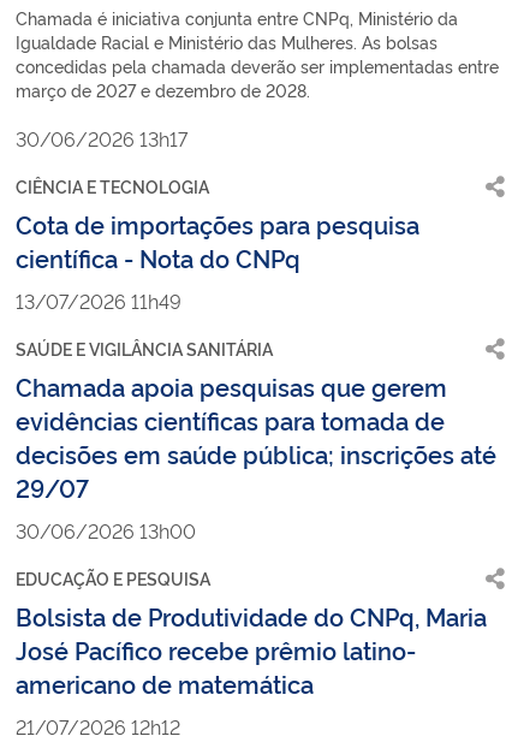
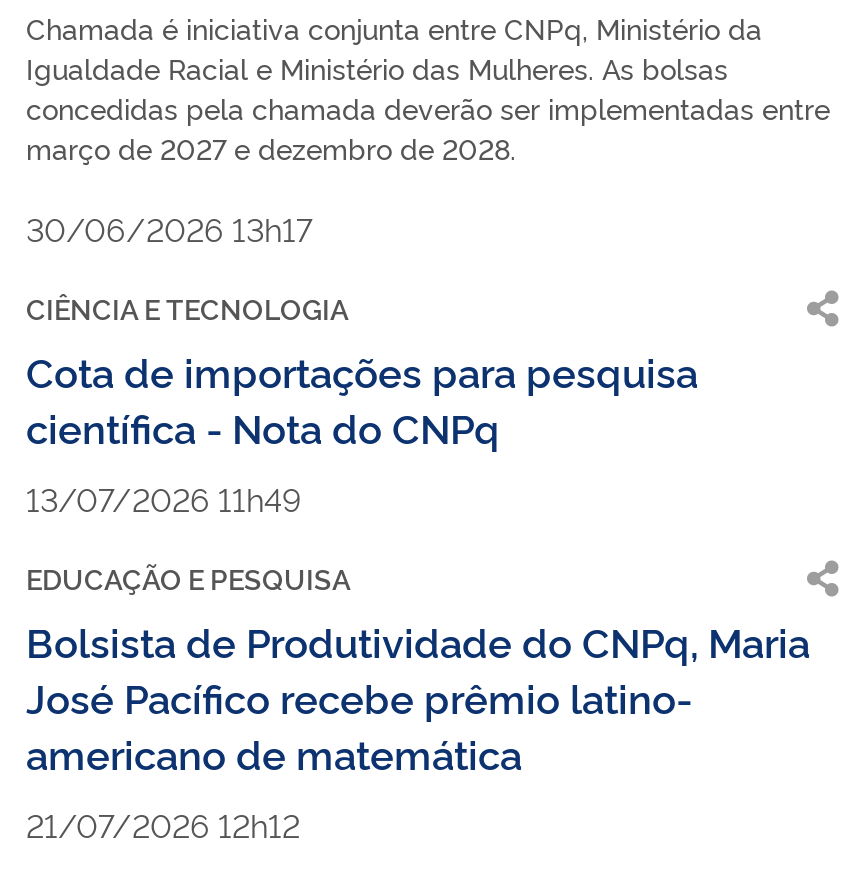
[16,337,496,544] SAÚDE E VIGILÂNCIA SANITÁRIA | Chamada apoia pesquisas que gerem | evidências científicas para tomada de | decisões em saúde pública; inscrições até | 29/07 | 30/06/2026 13h00 -> none

